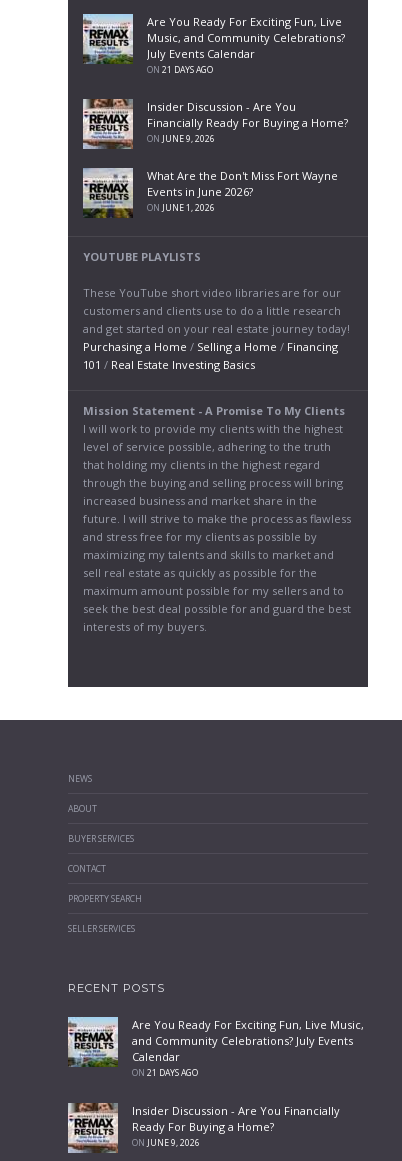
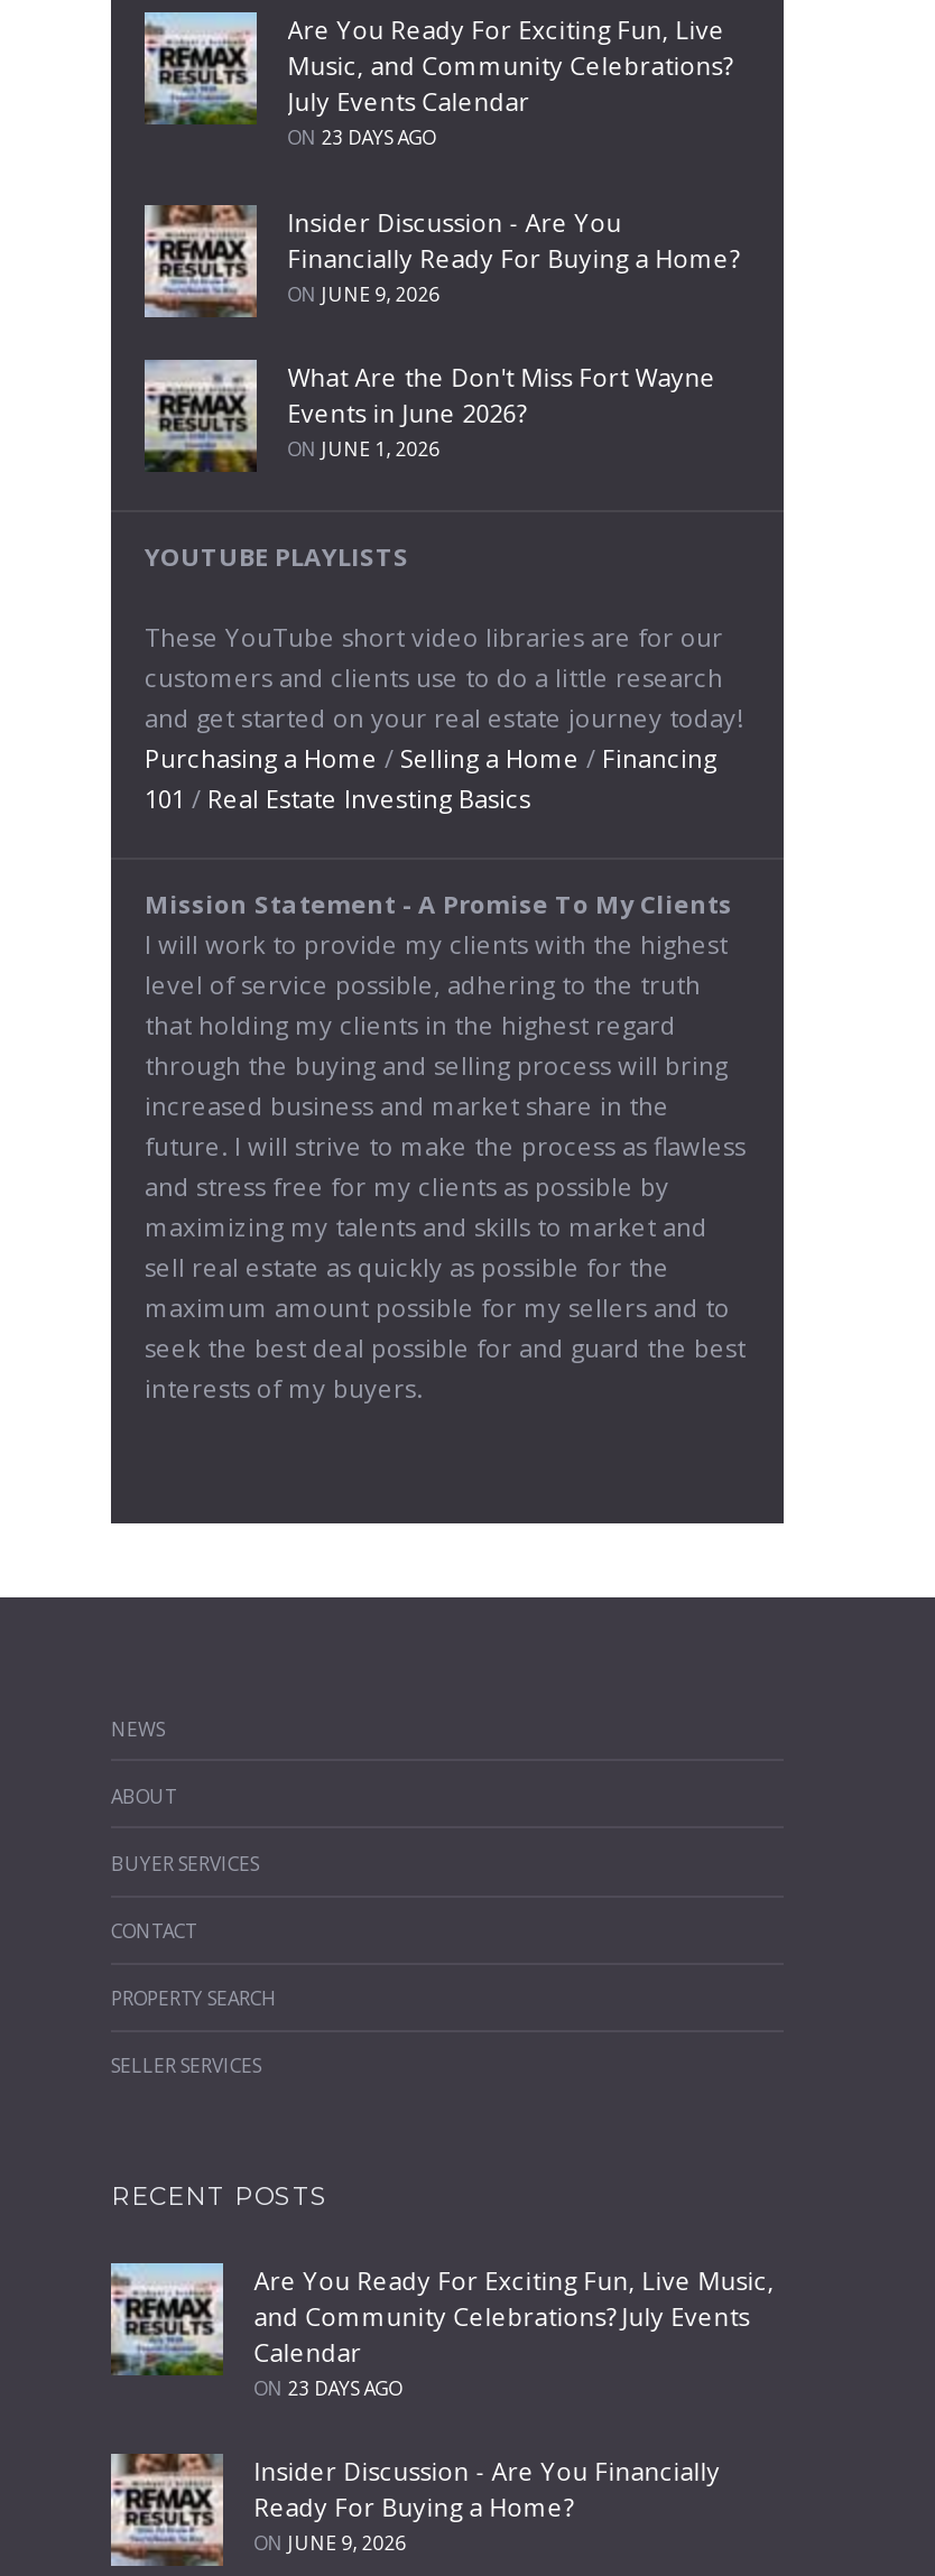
[147,64,213,76] ON 21 DAYS AGO -> [288,126,436,153] ON 23 DAYS AGO
[132,1067,198,1079] ON 21 DAYS AGO -> [254,2376,402,2403] ON 23 DAYS AGO

